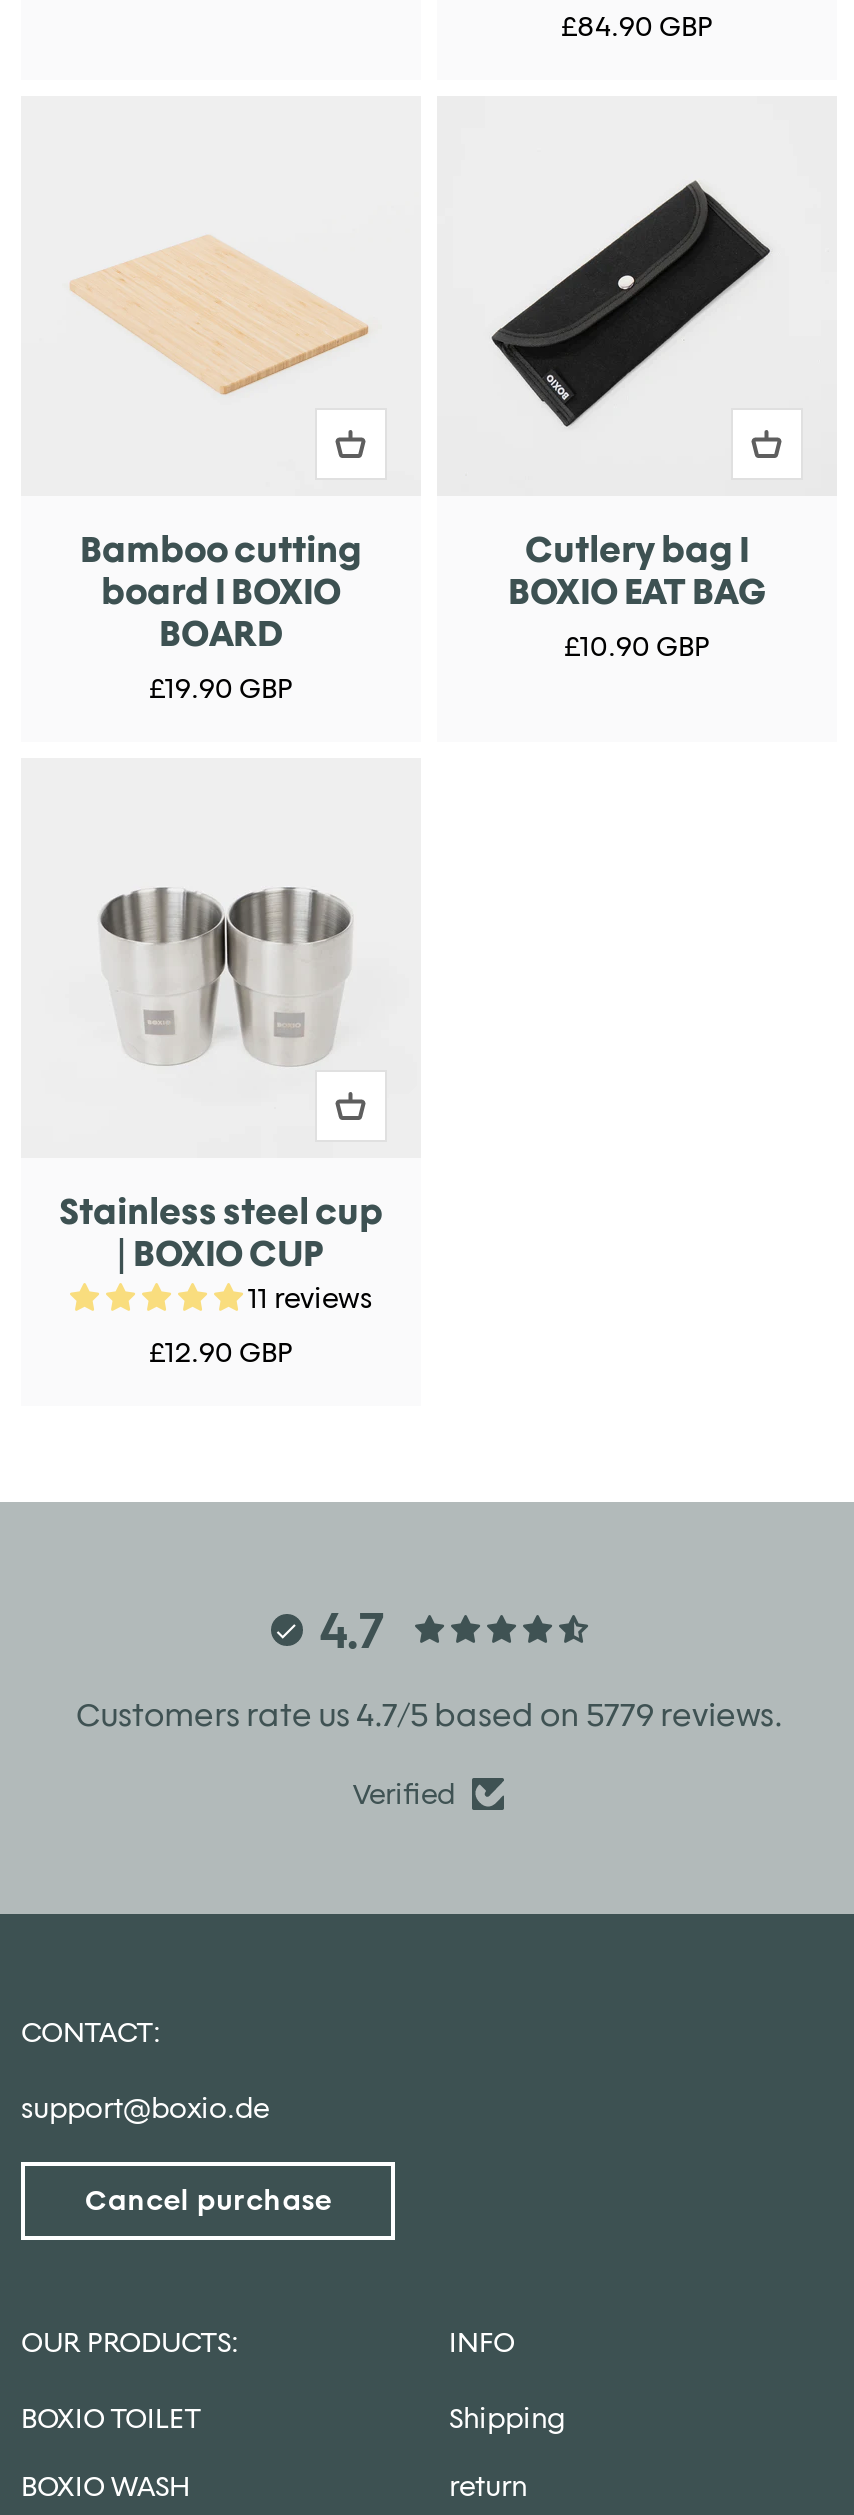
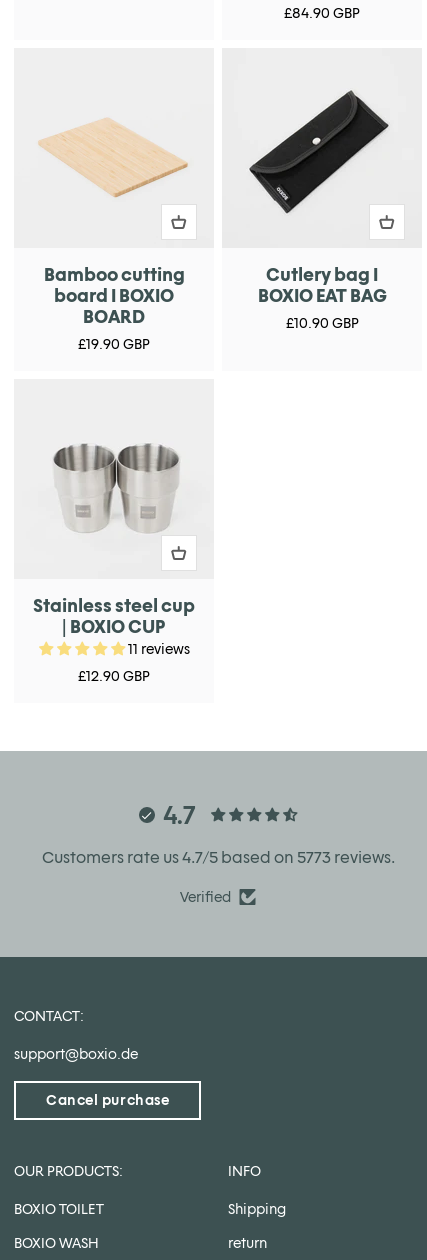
[76,1696,782,1734] Customers rate us 4.7/5 based on 5779 reviews. -> [41,848,394,867] Customers rate us 4.7/5 based on 5773 reviews.

